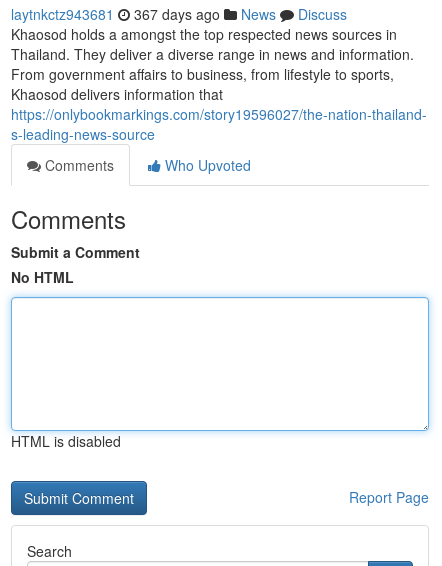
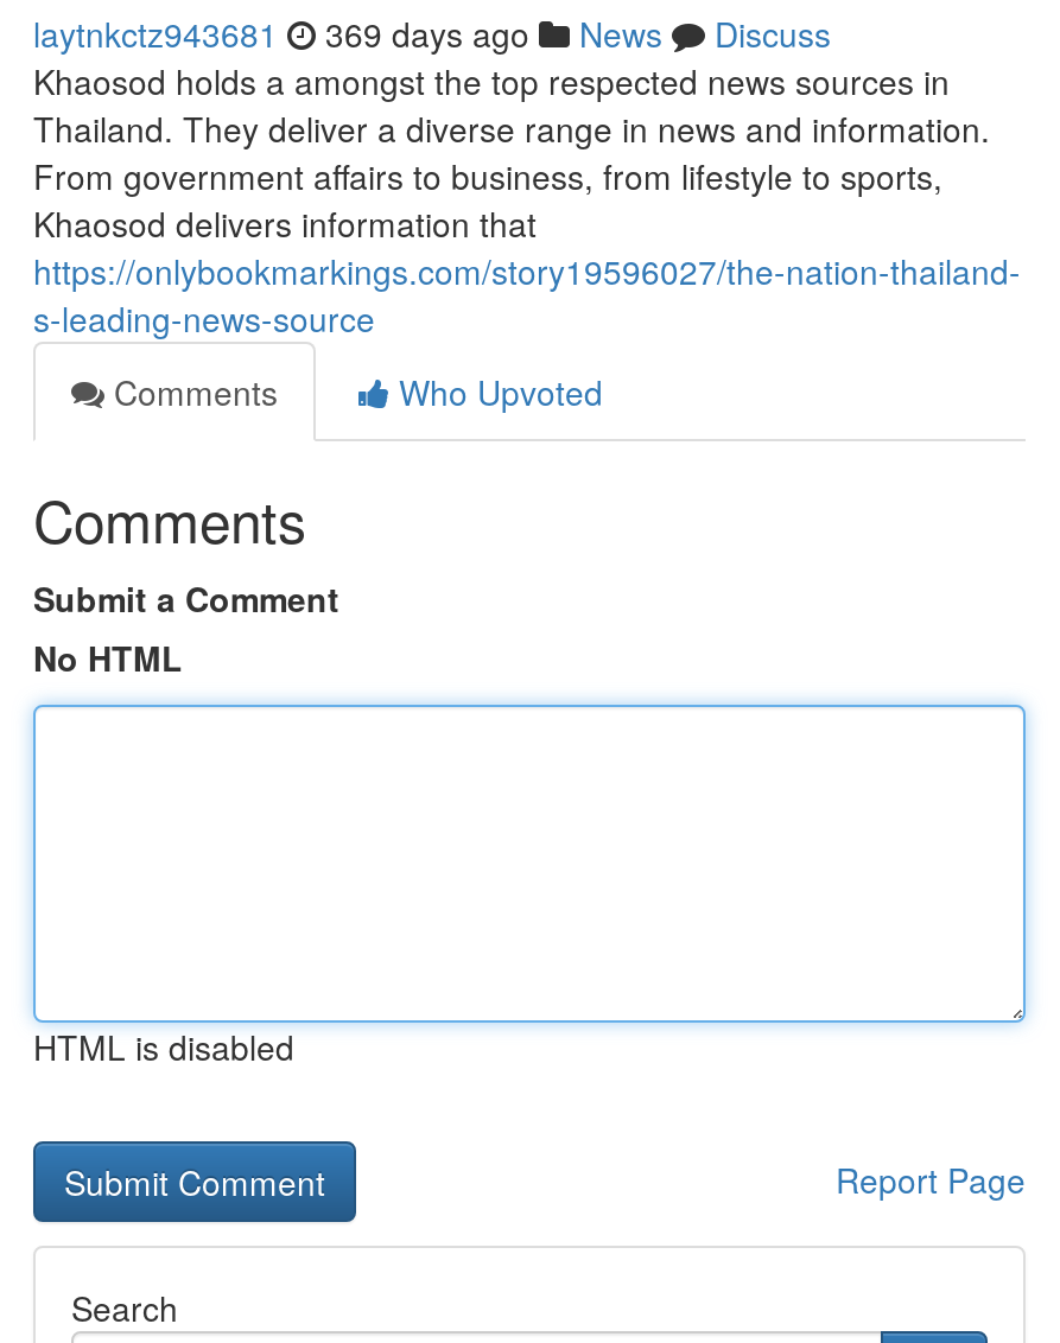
[11,4,347,24] laytnkctz943681 367 days ago News Discuss -> [33,9,831,57] laytnkctz943681 369 days ago News Discuss

